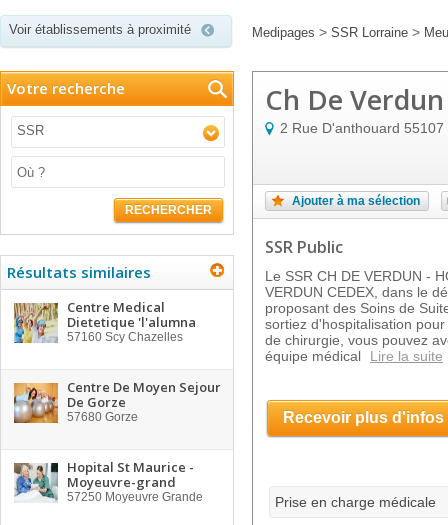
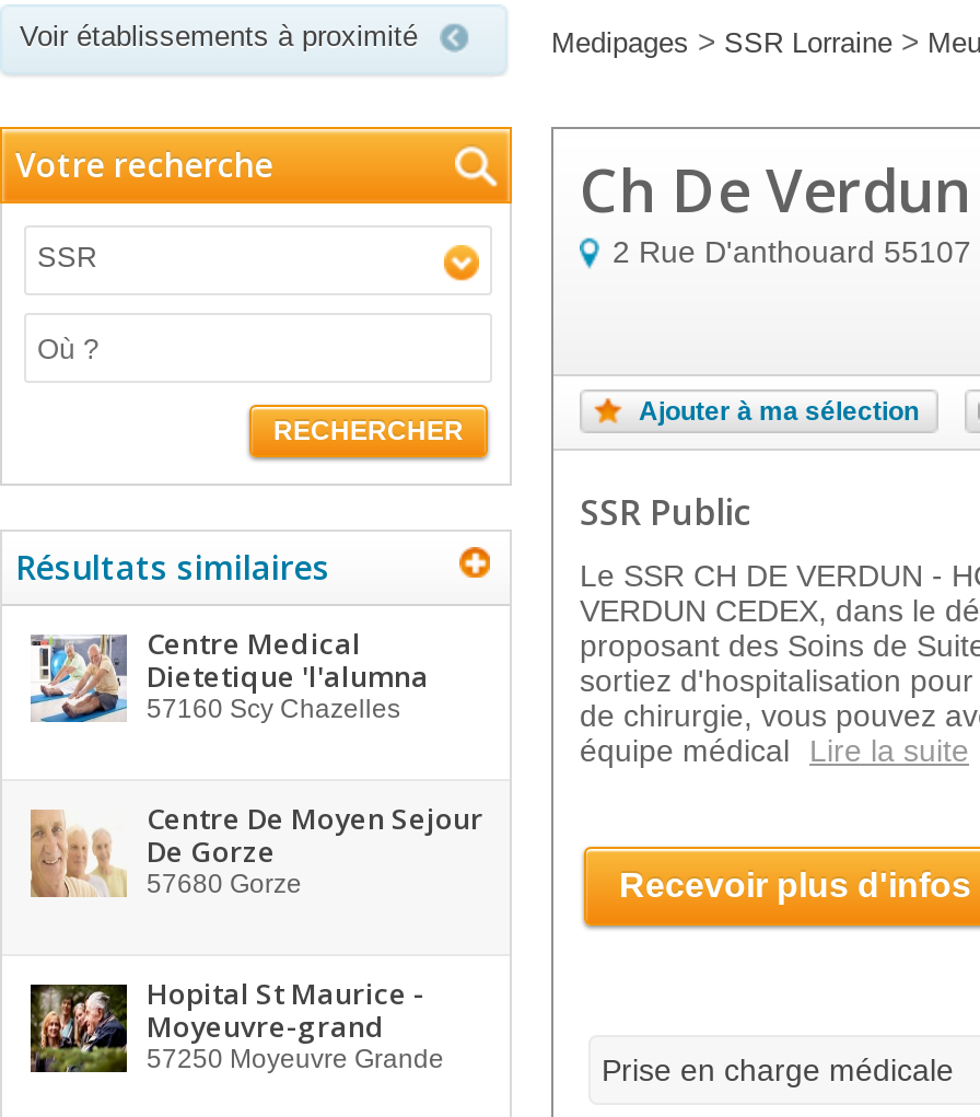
[13,302,59,344] [image] -> [31,635,127,724] [image]
[13,382,59,423] [image] -> [28,810,127,897] [image]
[13,462,59,503] [image] -> [28,982,129,1074] [image]

